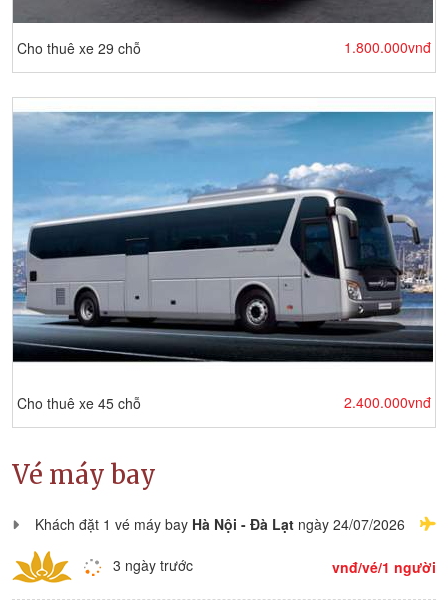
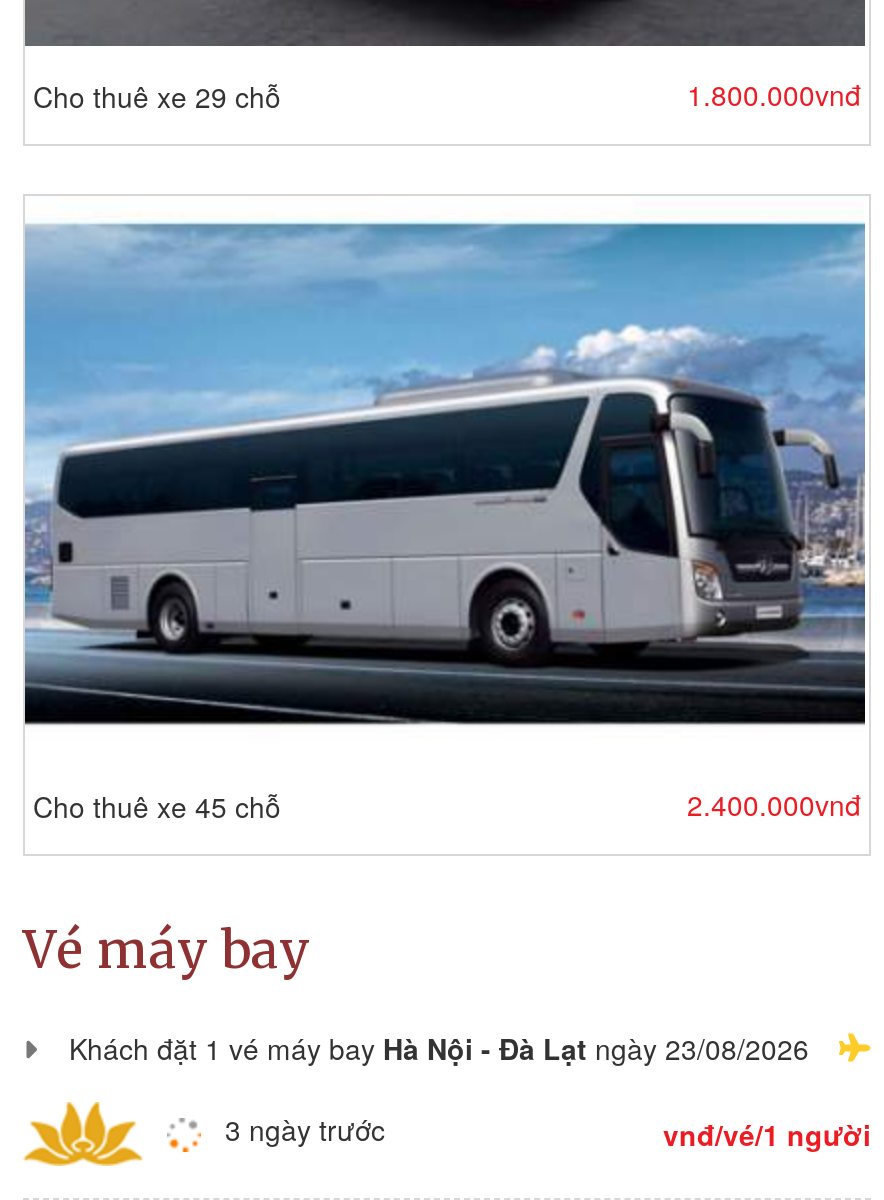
[35,514,405,534] Khách đặt 1 vé máy bay Hà Nội - Đà Lạt ngày 24/07/2026 -> [69,1028,809,1068] Khách đặt 1 vé máy bay Hà Nội - Đà Lạt ngày 23/08/2026

